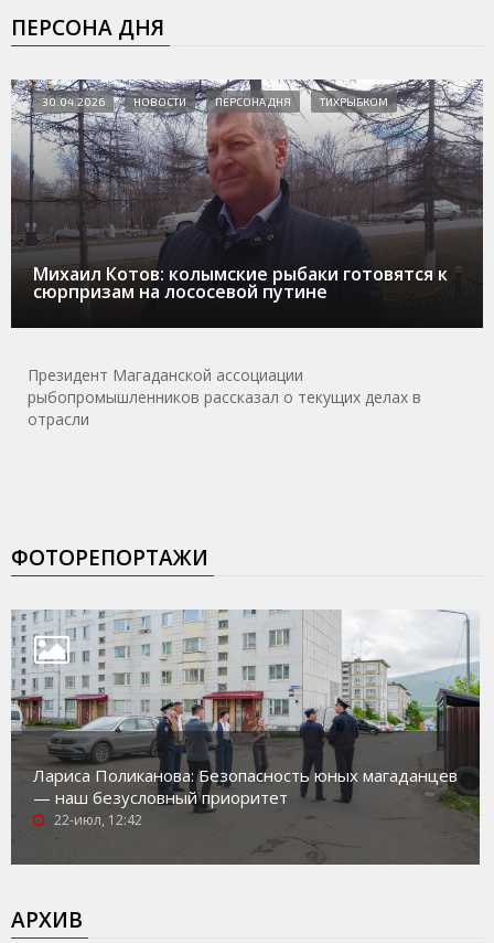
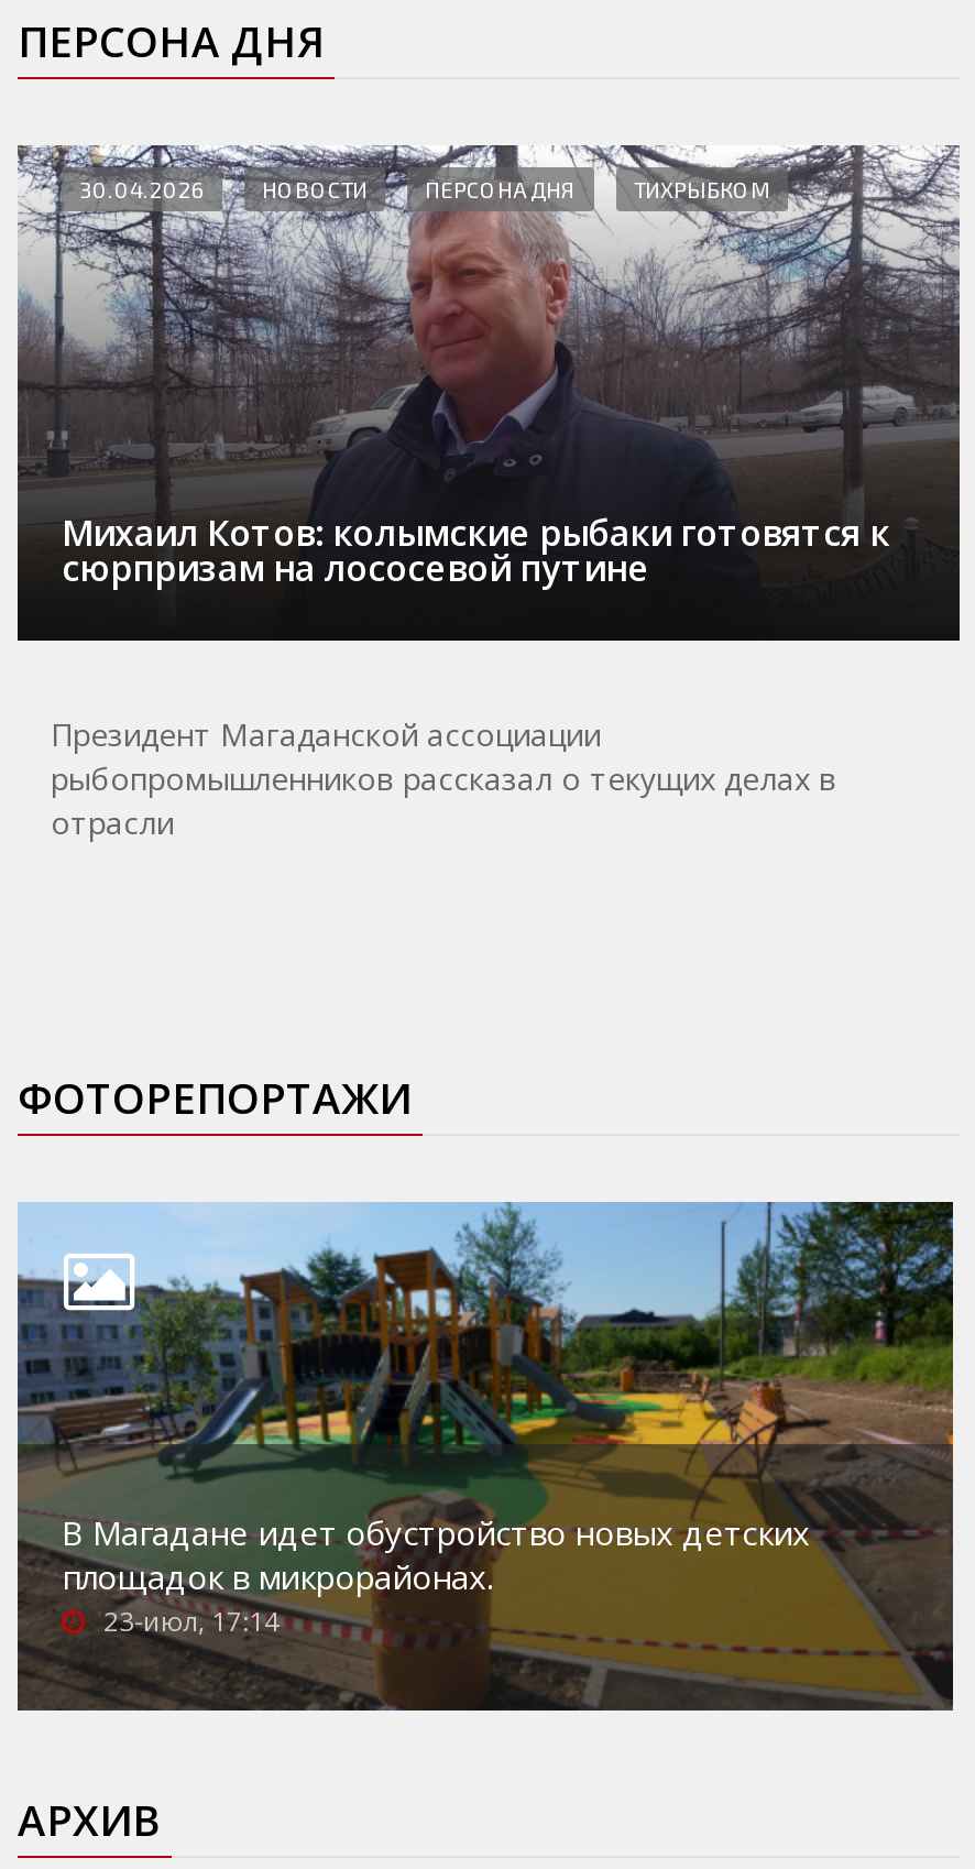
[11,608,481,865] [image] | Лариса Поликанова: Безопасность юных магаданцев | — наш безусловный приоритет | 22-июл, 12:42 -> [18,1199,955,1712] [image] | В Магадане идет обустройство новых детских | площадок в микрорайонах. | 23-июл, 17:14

